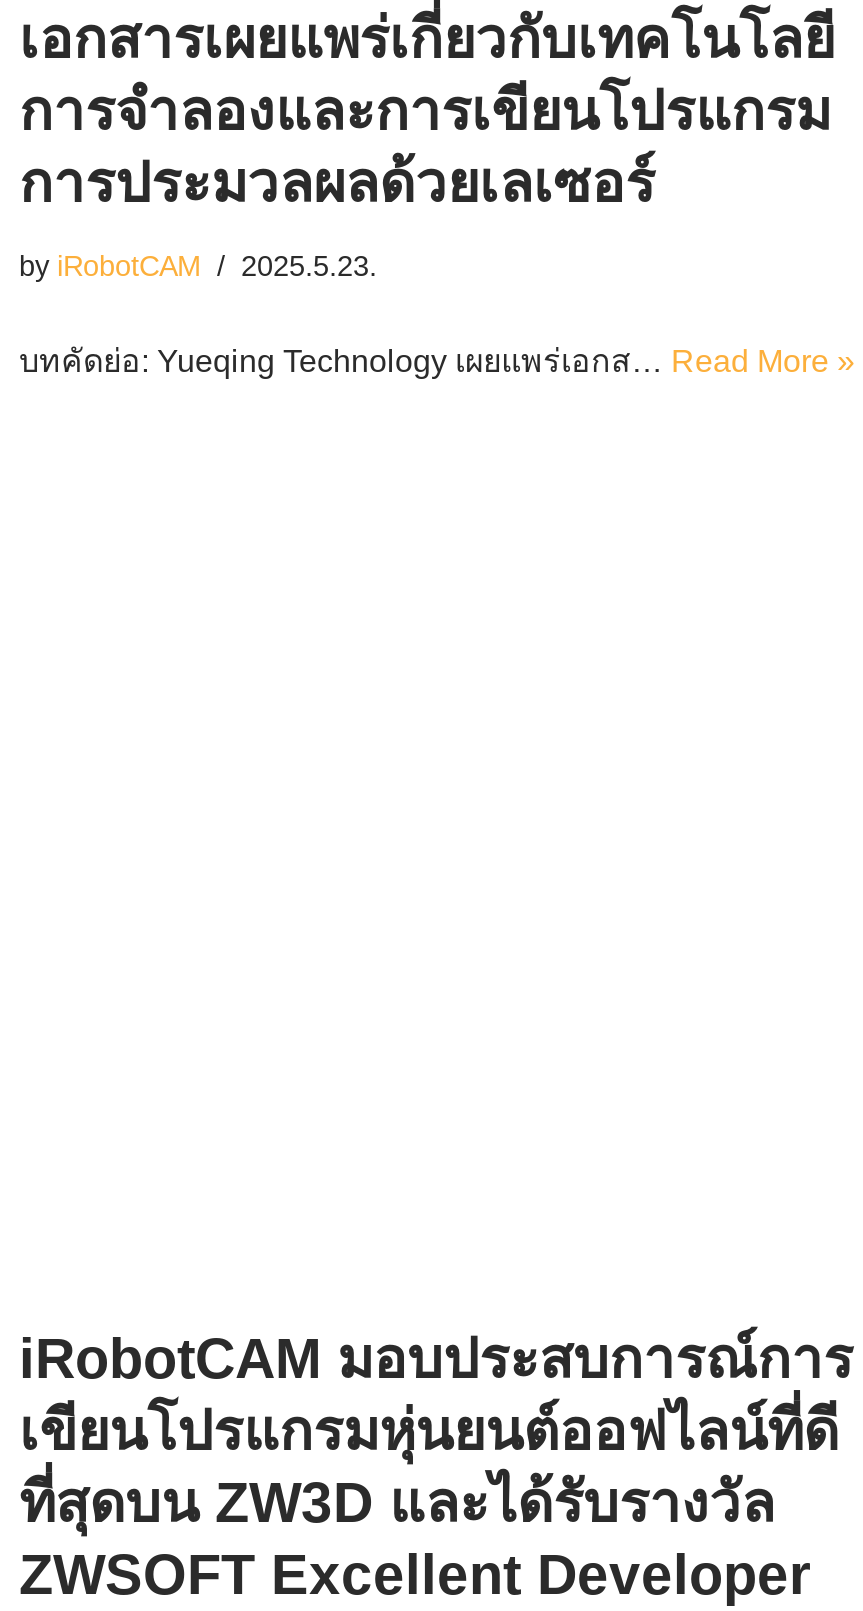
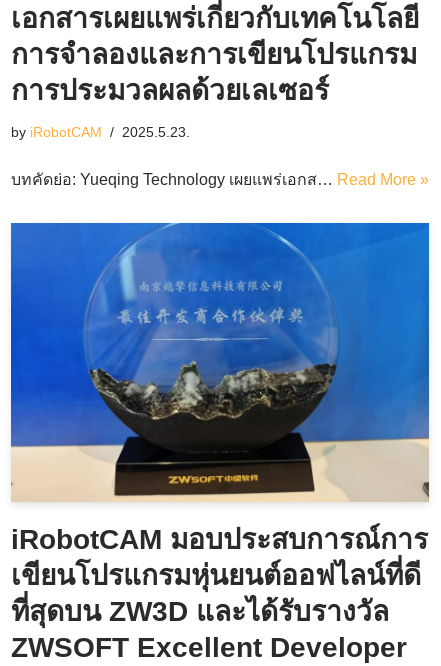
none -> [10,222,430,503] [image]

